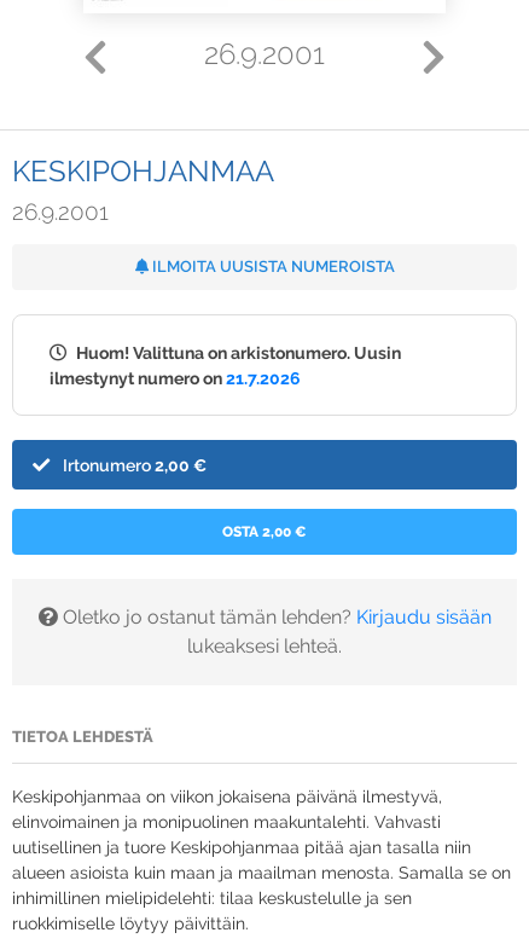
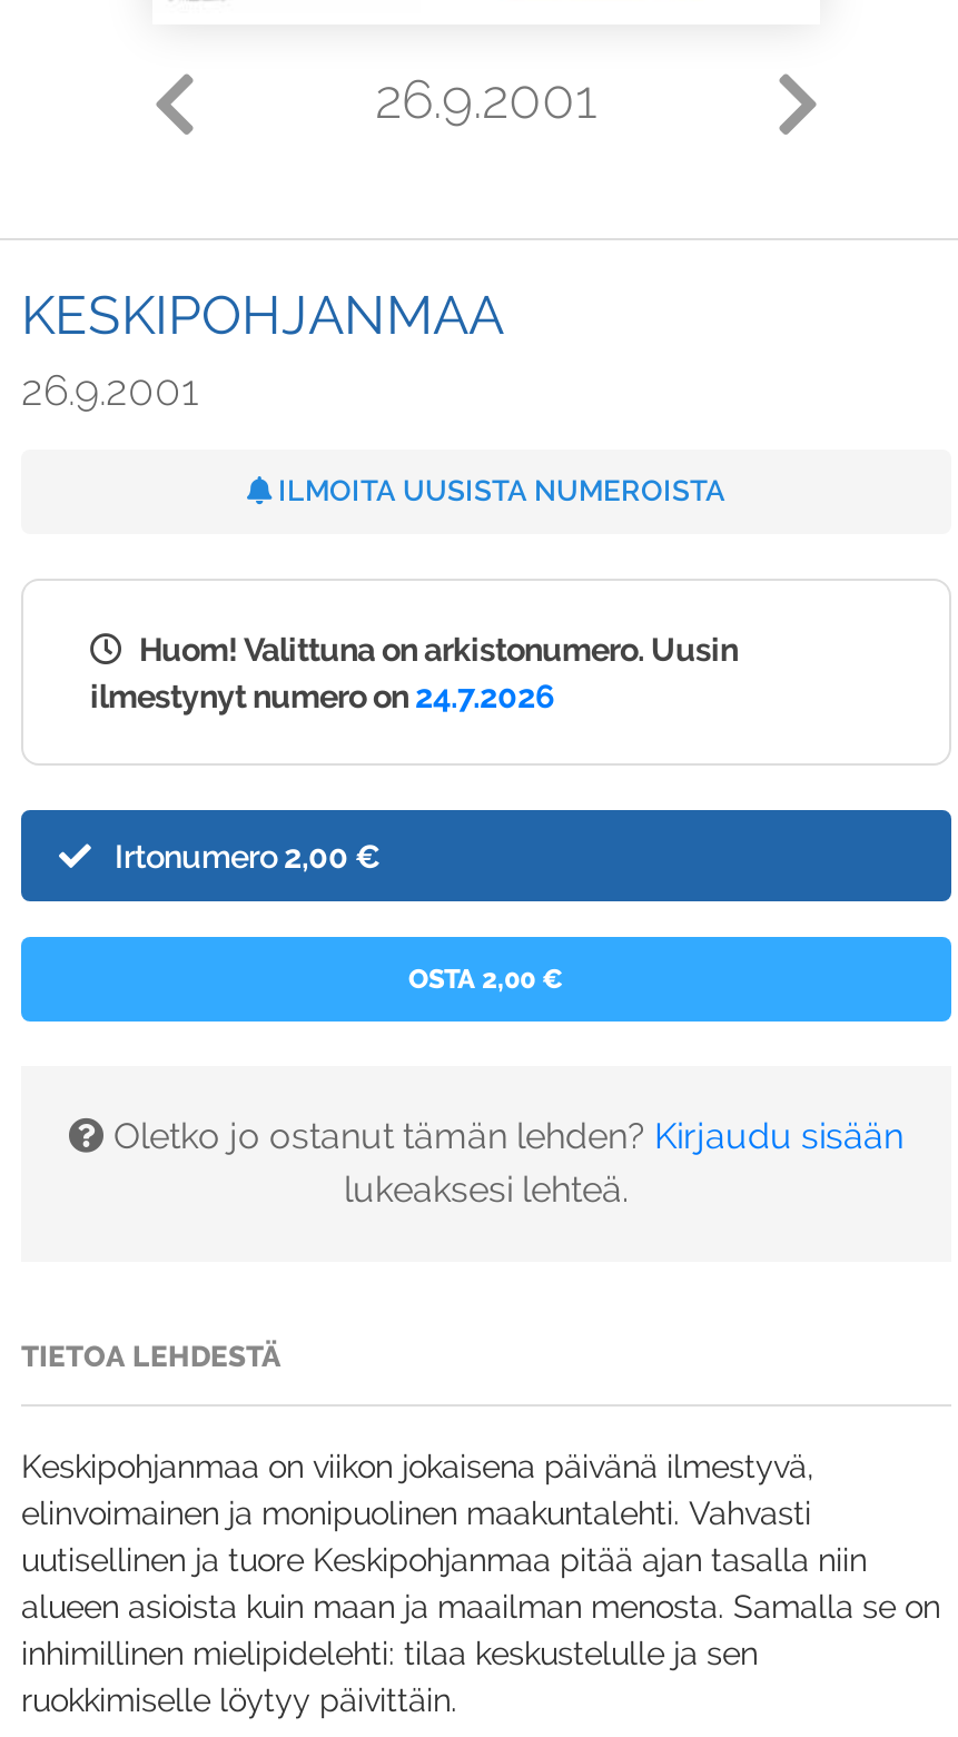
[50,368,301,388] ilmestynyt numero on 21.7.2026 -> [90,677,555,715] ilmestynyt numero on 24.7.2026

